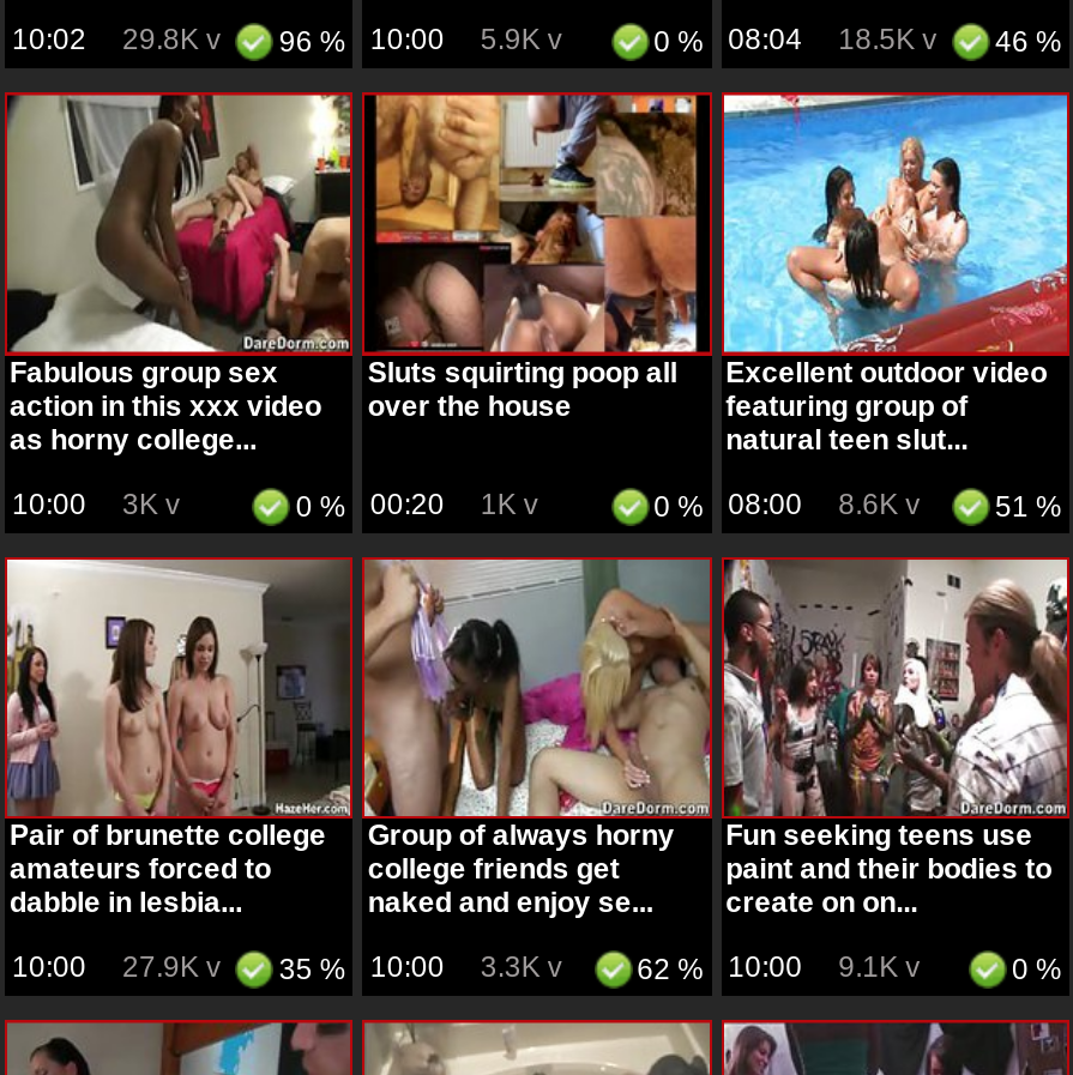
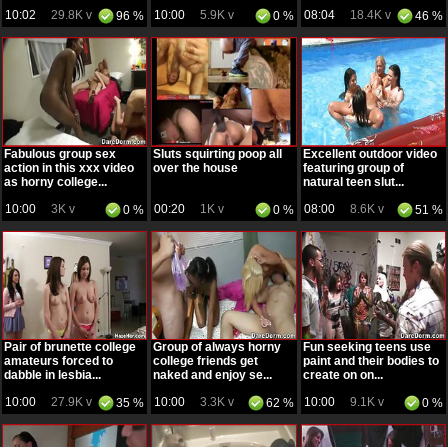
[654,23,1062,59] 0 % 08:04 18.5K v 46 % -> [273,8,443,23] 0 % 08:04 18.4K v 46 %

